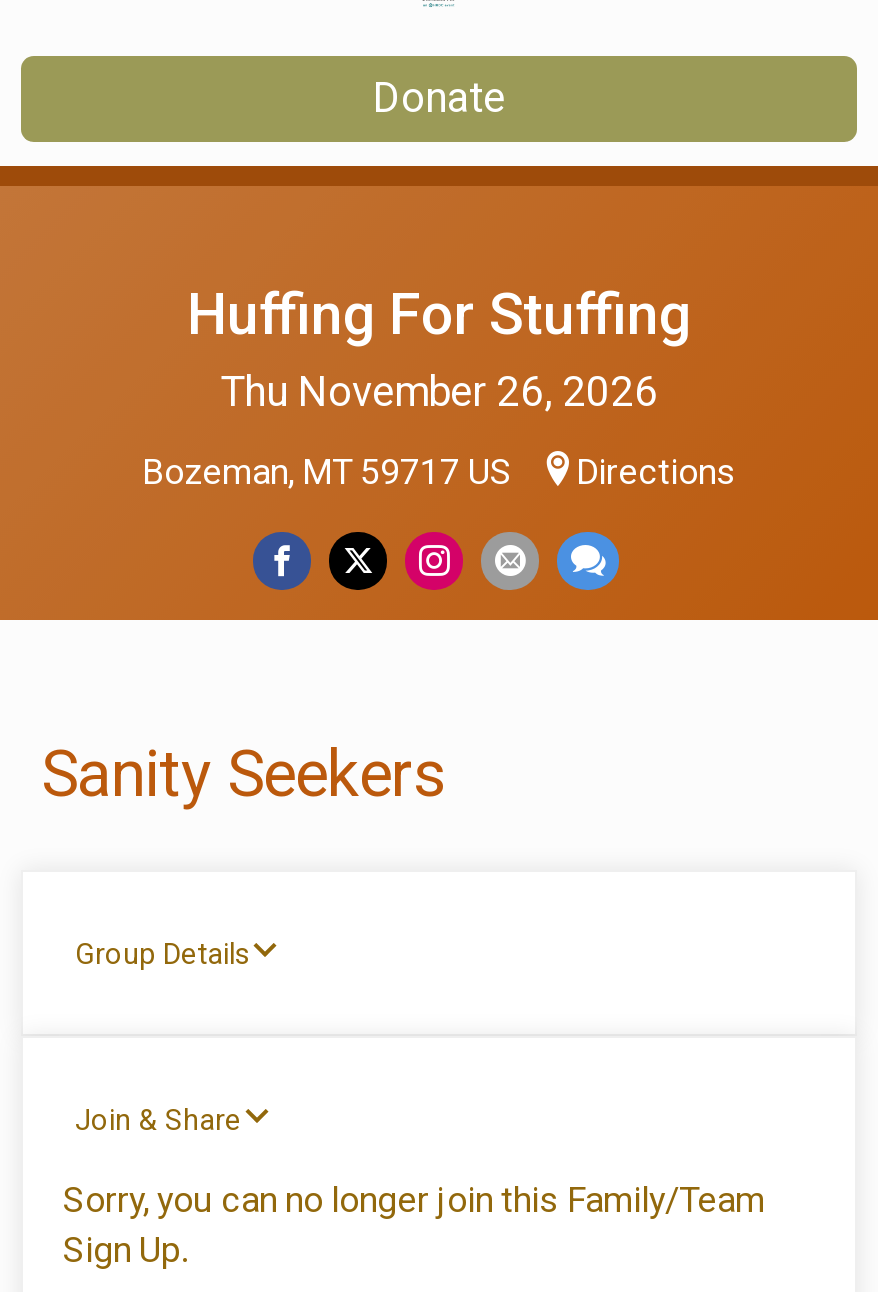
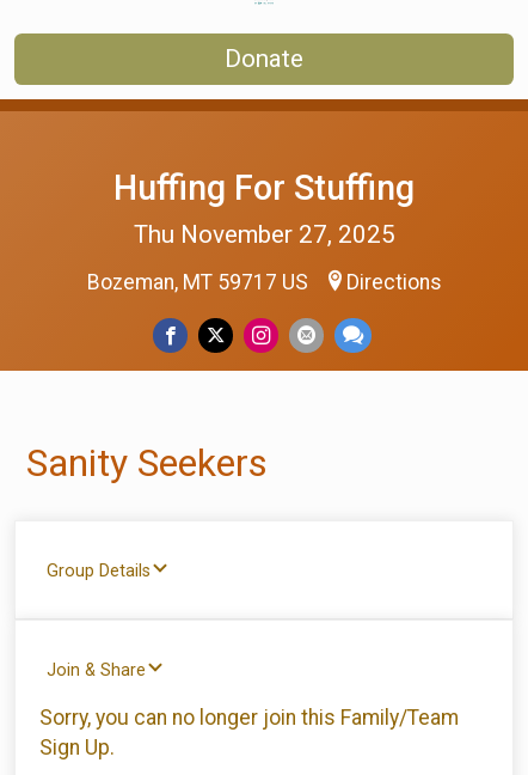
[220,368,658,416] Thu November 26, 2026 -> [133,220,395,249] Thu November 27, 2025

